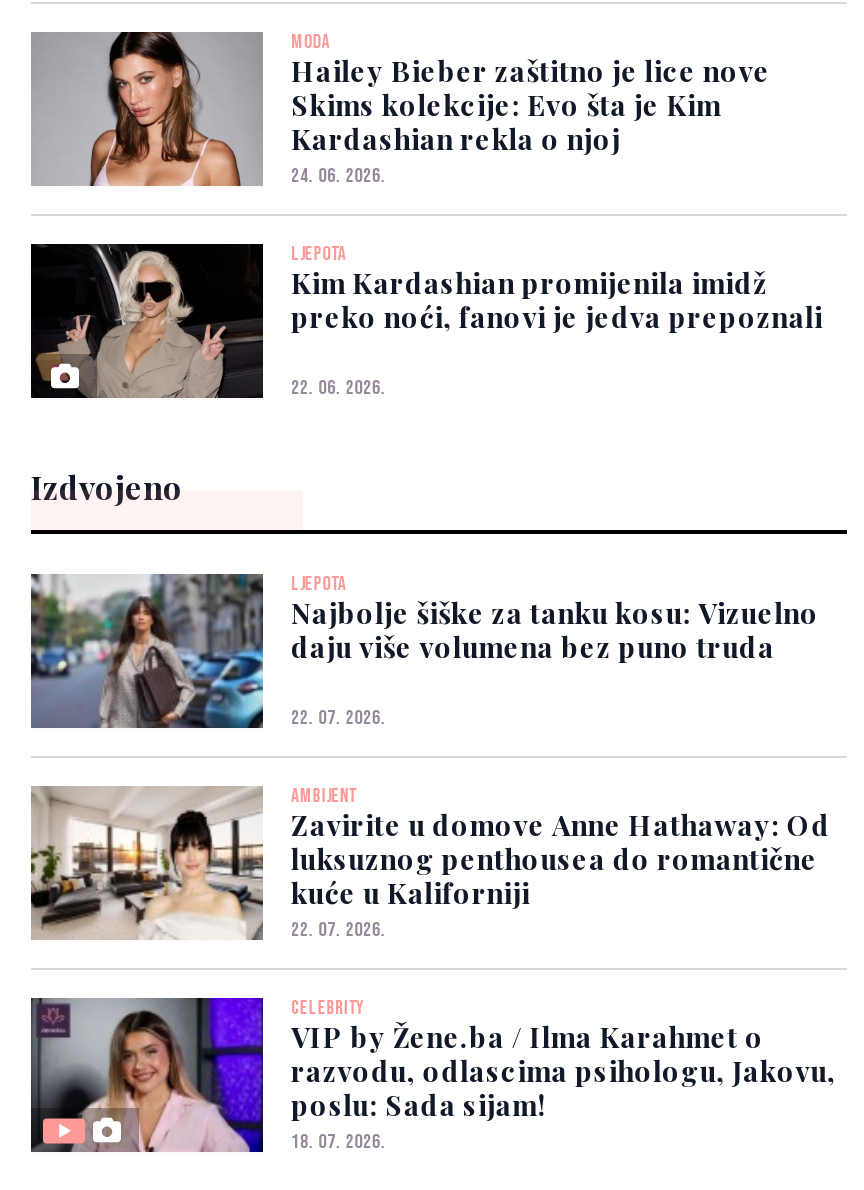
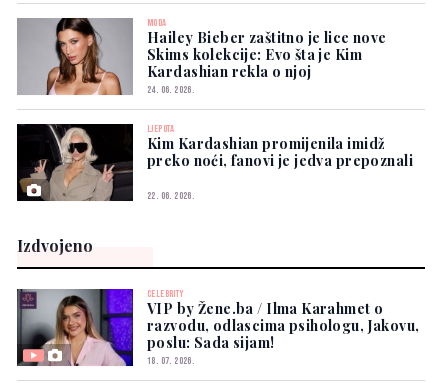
[29,572,830,943] [image] | LJEPOTA | Najbolje šiške za tanku kosu: Vizuelno | daju više volumena bez puno truda | 22. 07. 2026. | AMBIJENT | Zavirite u domove Anne Hathaway: Od | luksuznog penthousea do romantične | kuće u Kaliforniji | 22. 07. 2026. -> none
[29,784,263,942] [image] -> none

